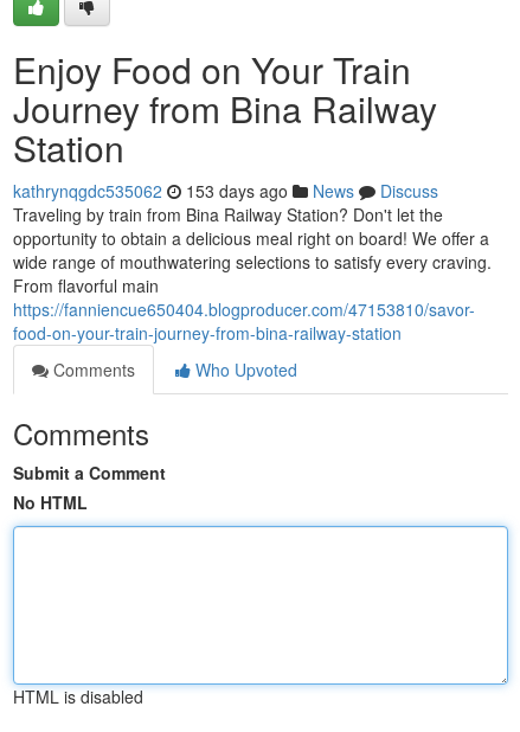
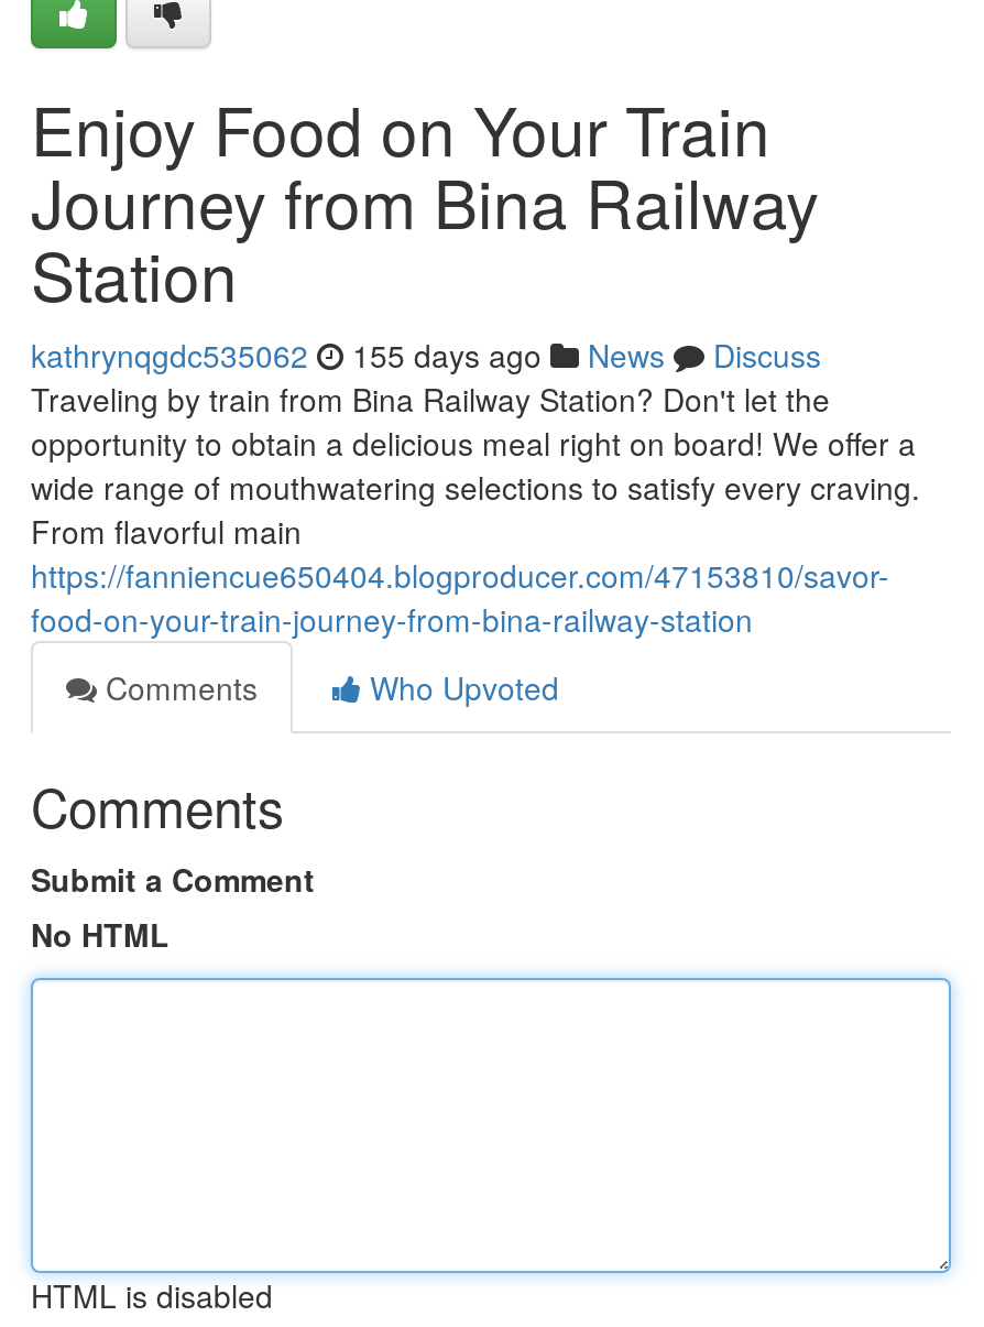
[13,179,438,203] kathrynqgdc535062 153 days ago News Discuss -> [31,333,821,377] kathrynqgdc535062 155 days ago News Discuss

